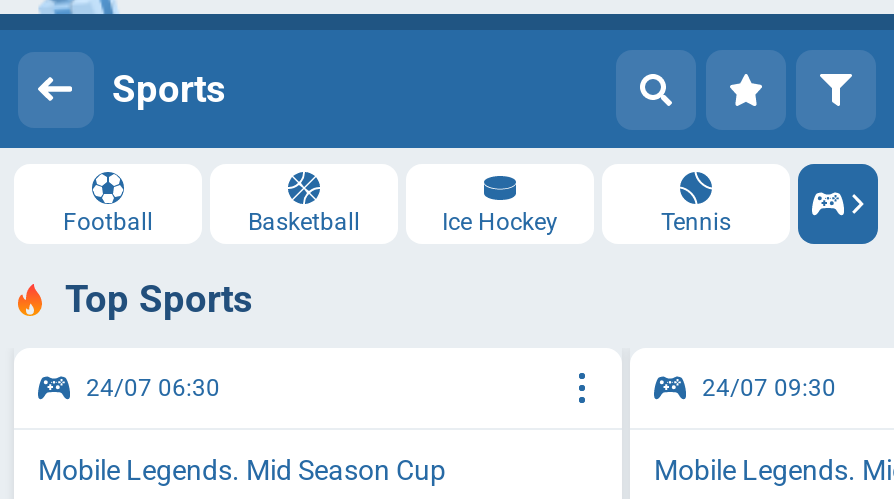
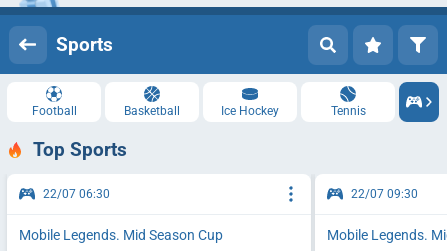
[86,373,220,401] 24/07 06:30 -> [43,186,110,200] 22/07 06:30
[702,373,836,401] 24/07 09:30 -> [351,186,418,200] 22/07 09:30

